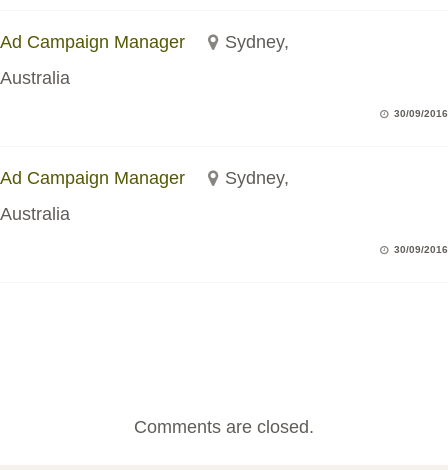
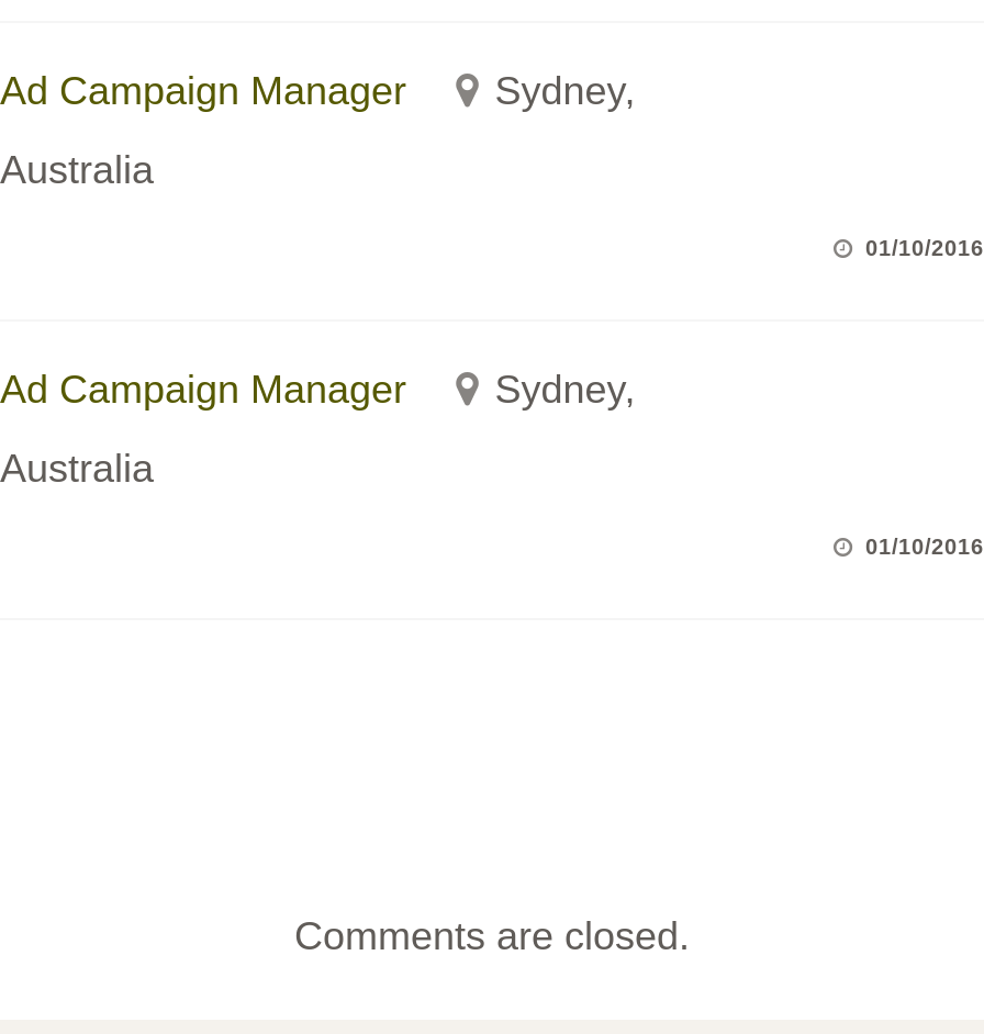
[391,108,448,119] 30/09/2016 -> [859,236,984,260] 01/10/2016
[391,244,448,255] 30/09/2016 -> [859,535,984,559] 01/10/2016

